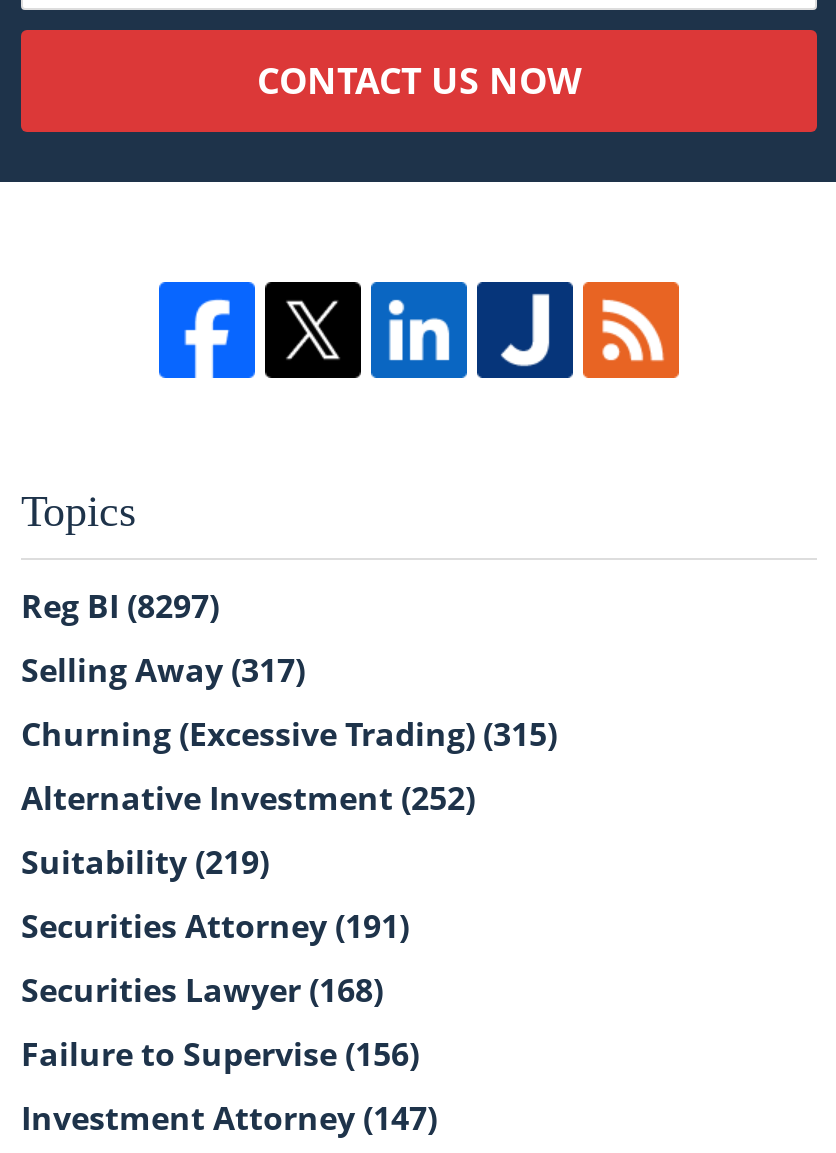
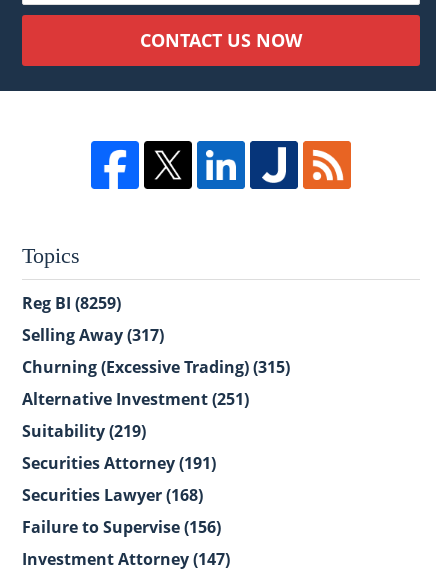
[21,584,219,628] Reg BI (8297) -> [22,292,121,314] Reg BI (8259)
[21,776,475,820] Alternative Investment (252) -> [22,388,249,410] Alternative Investment (251)

